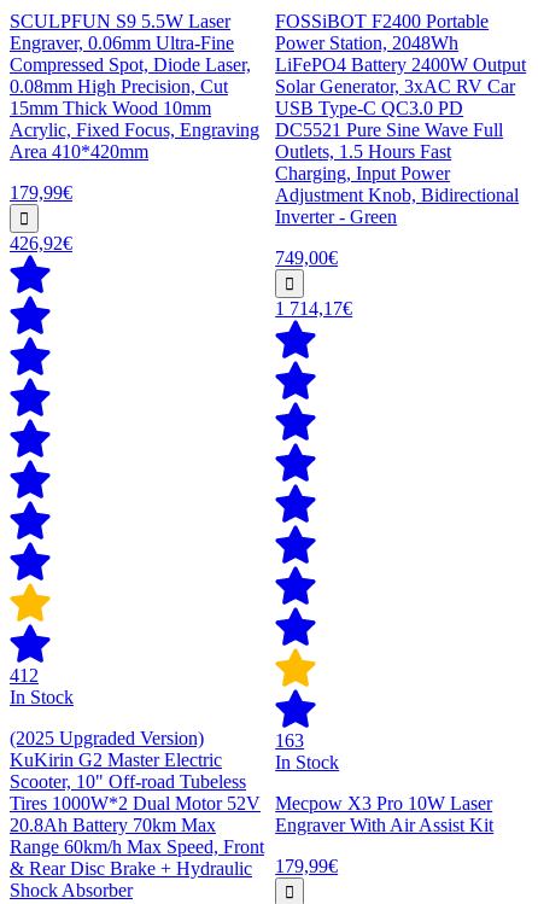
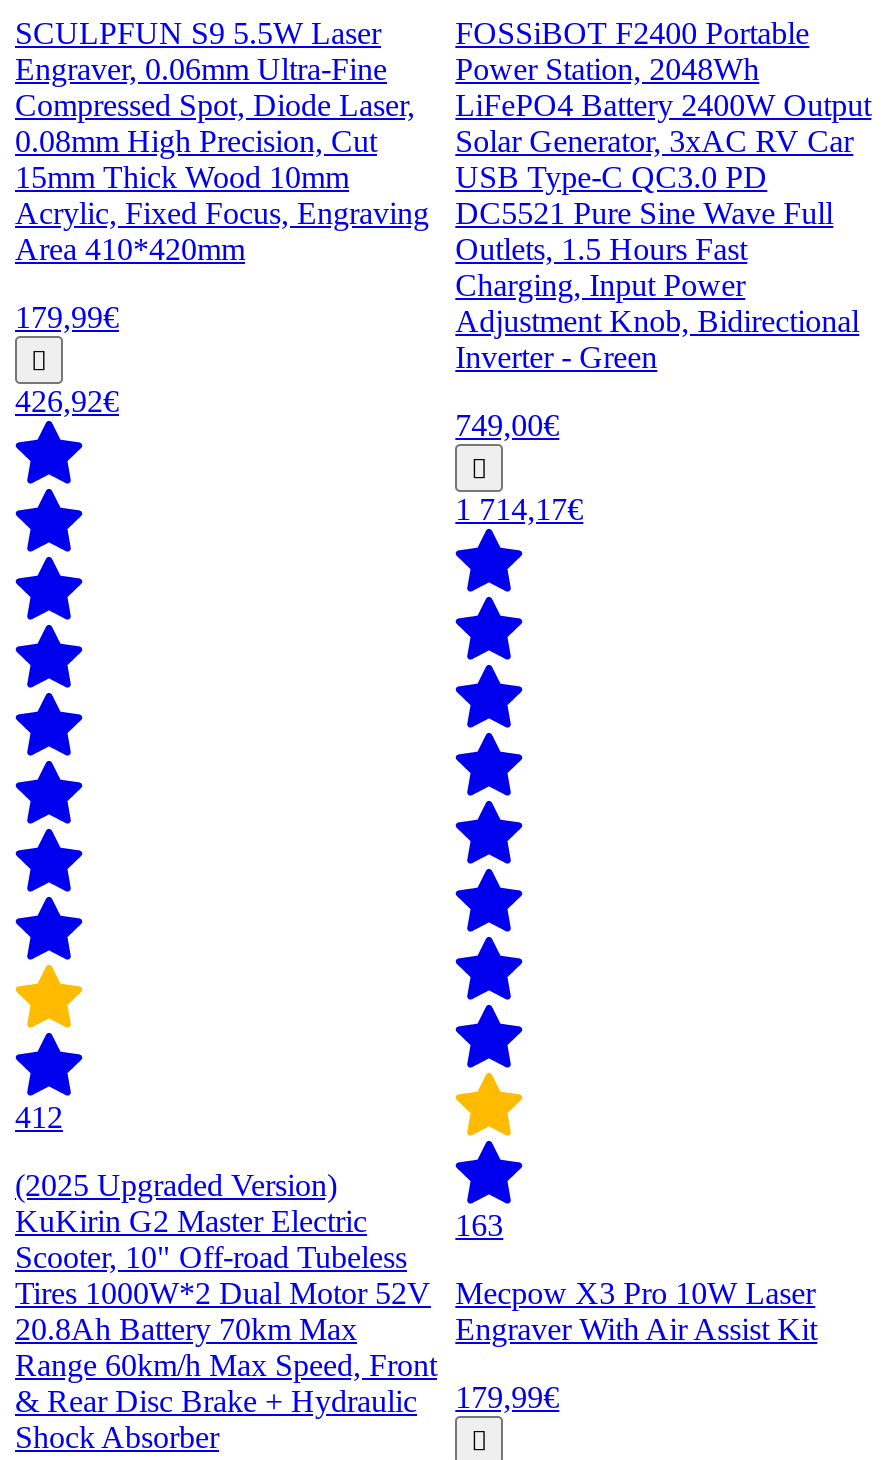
[10,687,74,707] In Stock -> none
[275,752,339,772] In Stock -> none

